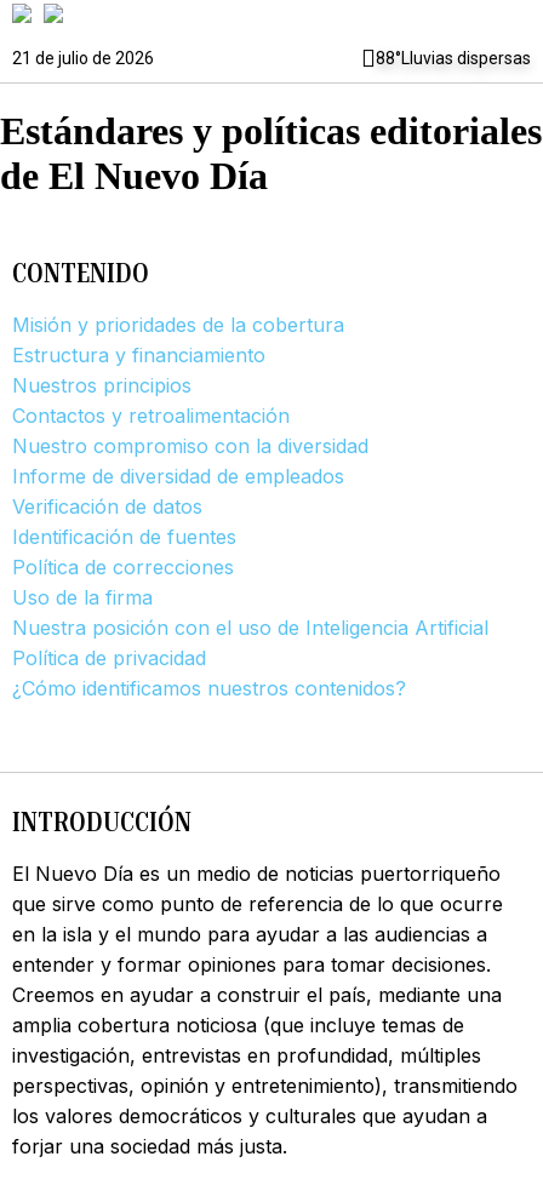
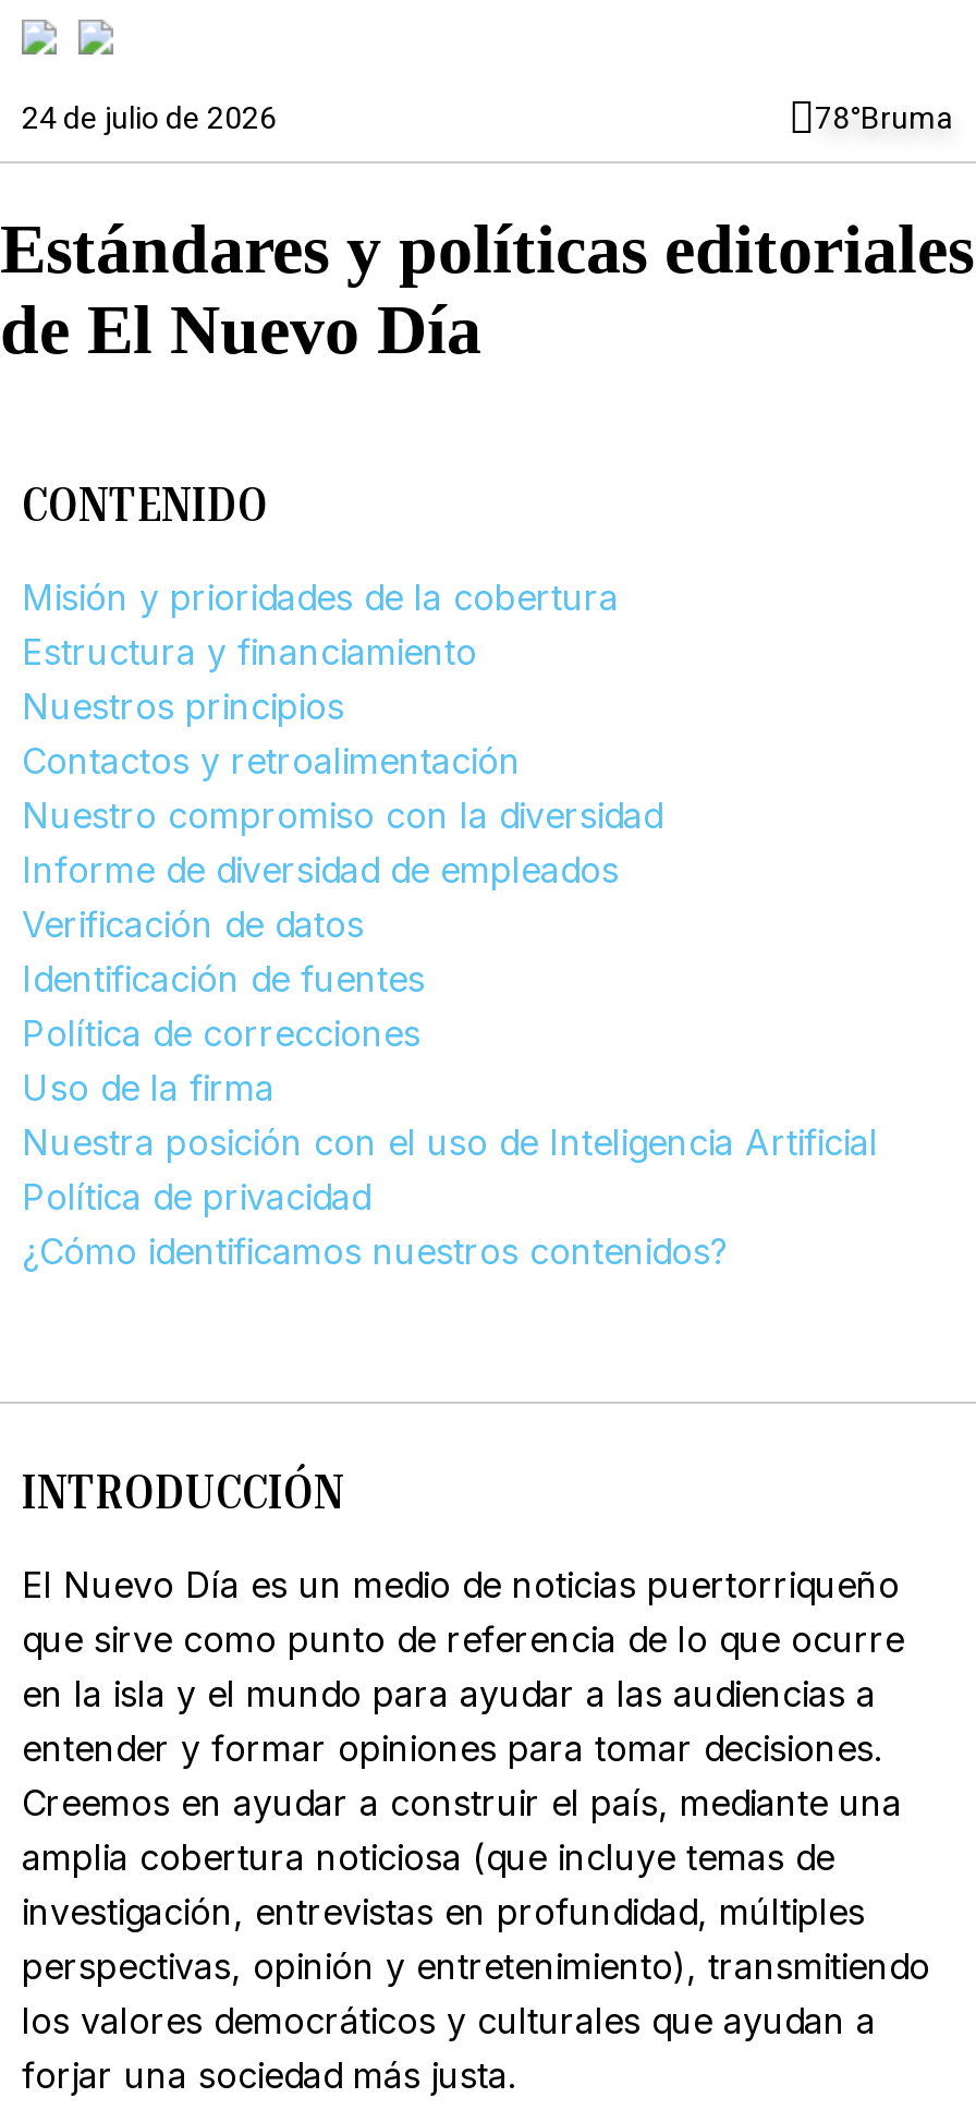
[12,48,531,68] 21 de julio de 2026 | 88°Lluvias dispersas -> [22,100,954,135] 24 de julio de 2026 | 78°Bruma

